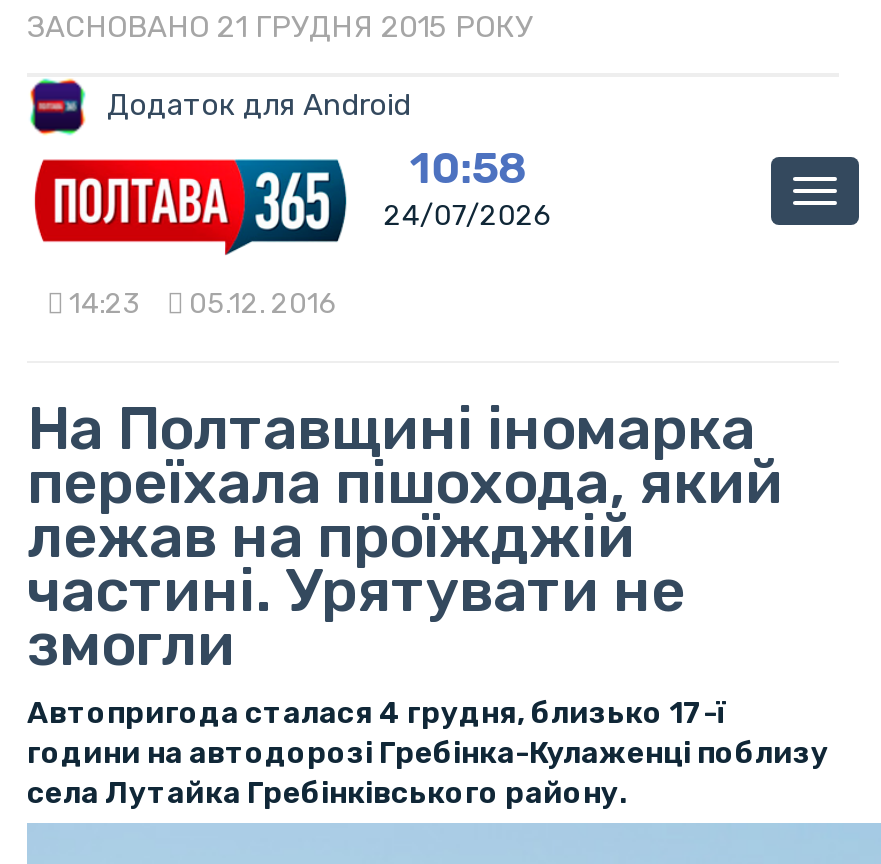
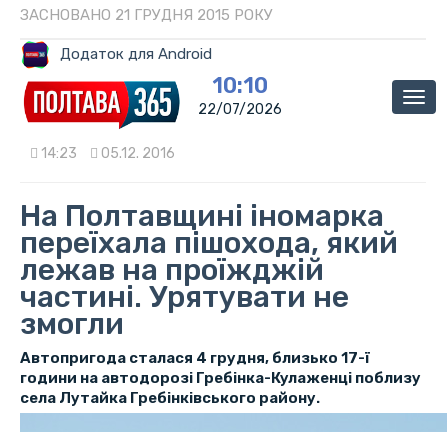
[410,141,526,195] 10:58 -> [212,72,268,99] 10:10
[384,199,552,233] 24/07/2026 -> [198,101,282,118] 22/07/2026

